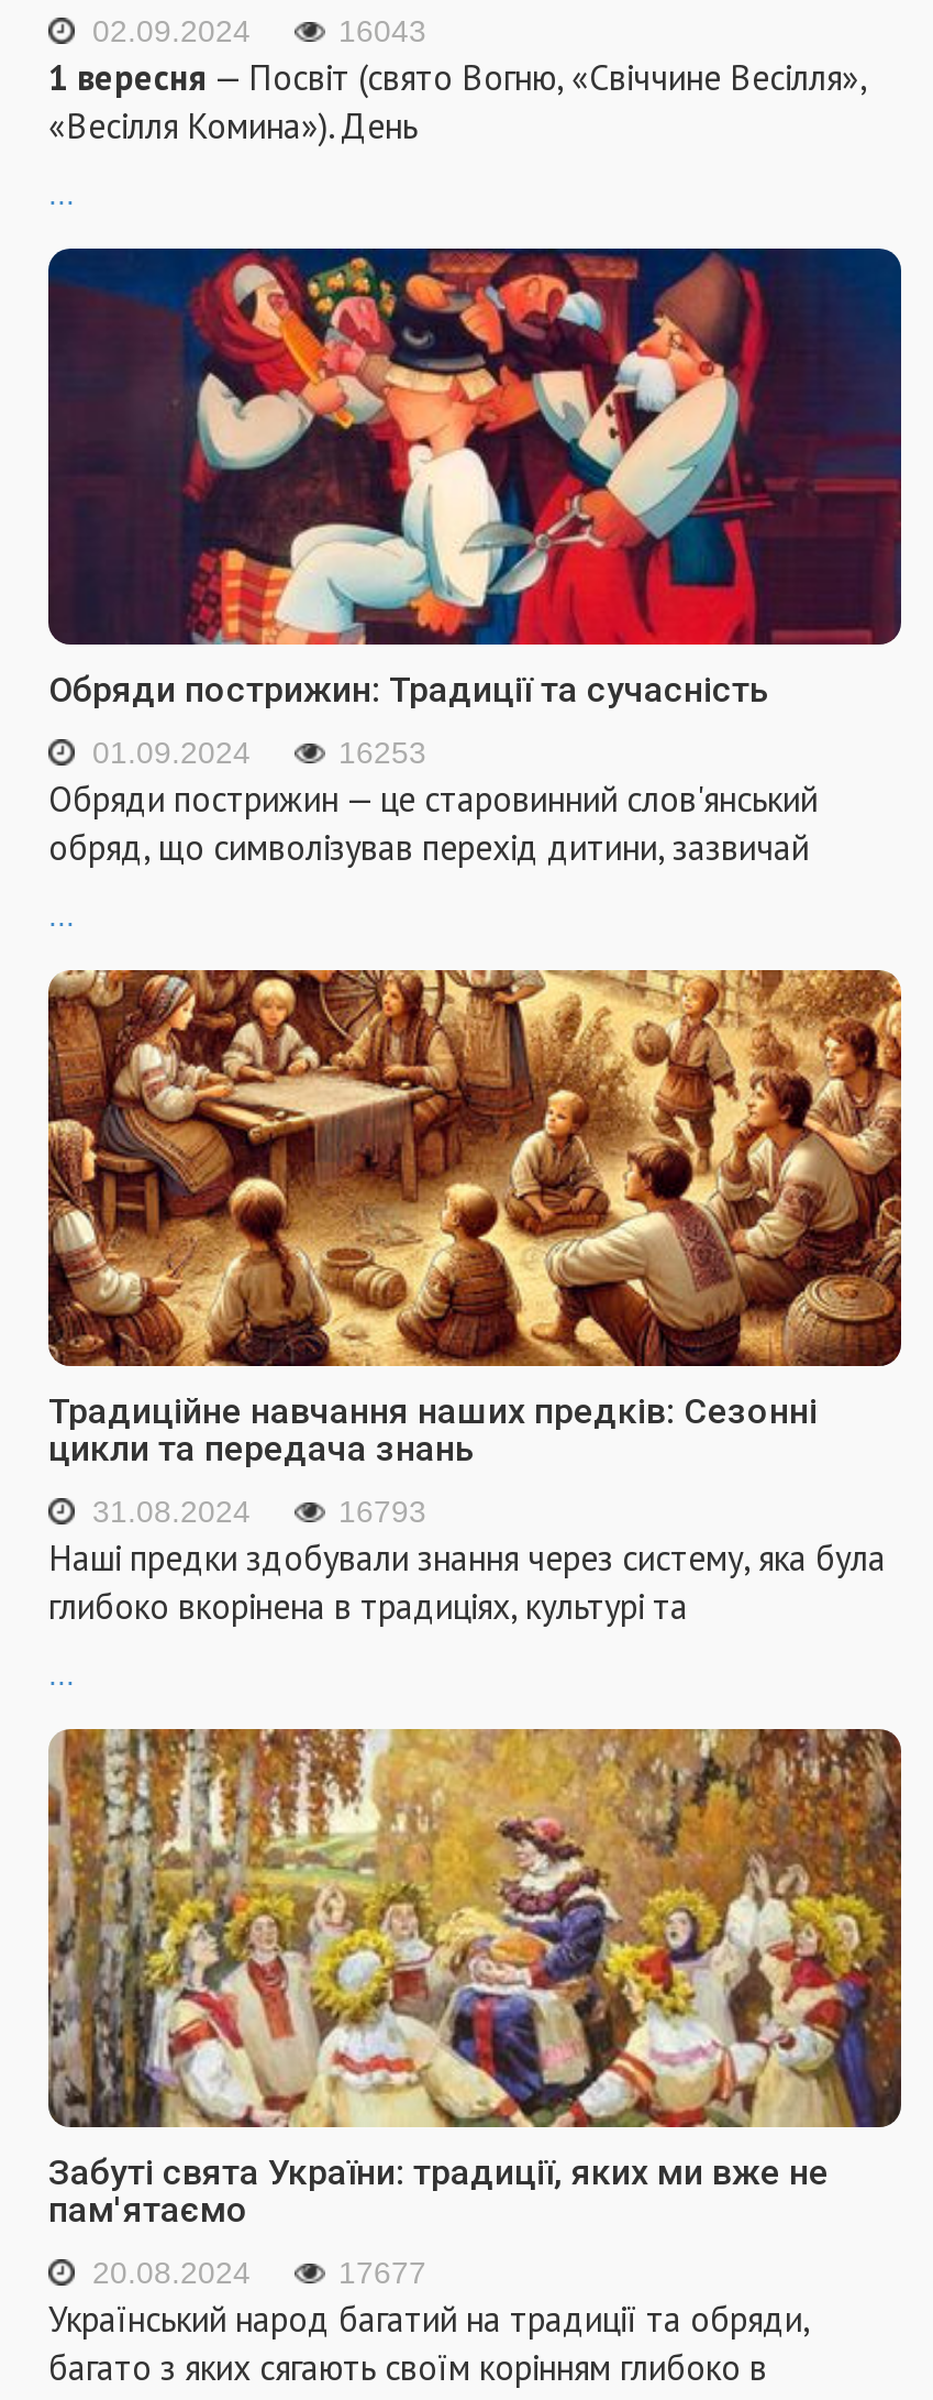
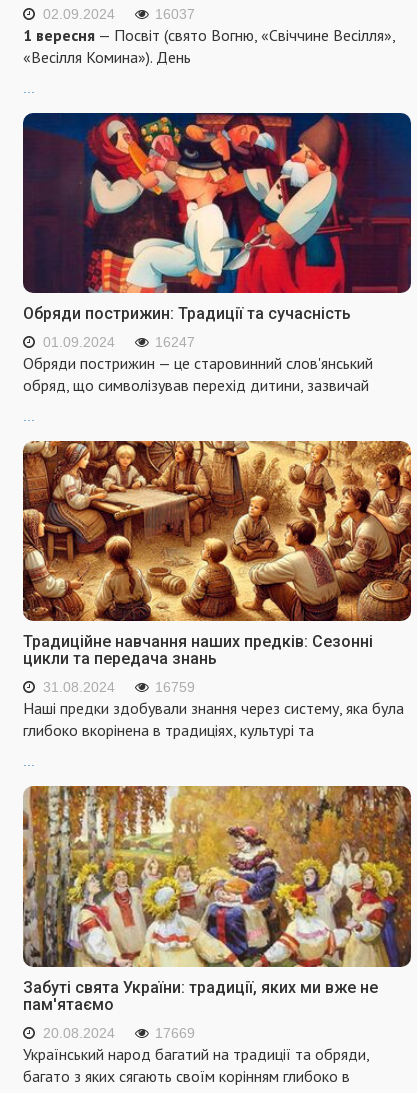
[338,13,426,48] 16043 -> [155,6,195,22] 16037
[338,735,426,770] 16253 -> [155,334,195,350] 16247
[338,1495,426,1530] 16793 -> [155,679,195,695] 16759
[338,2254,426,2289] 17677 -> [155,1025,195,1041] 17669

